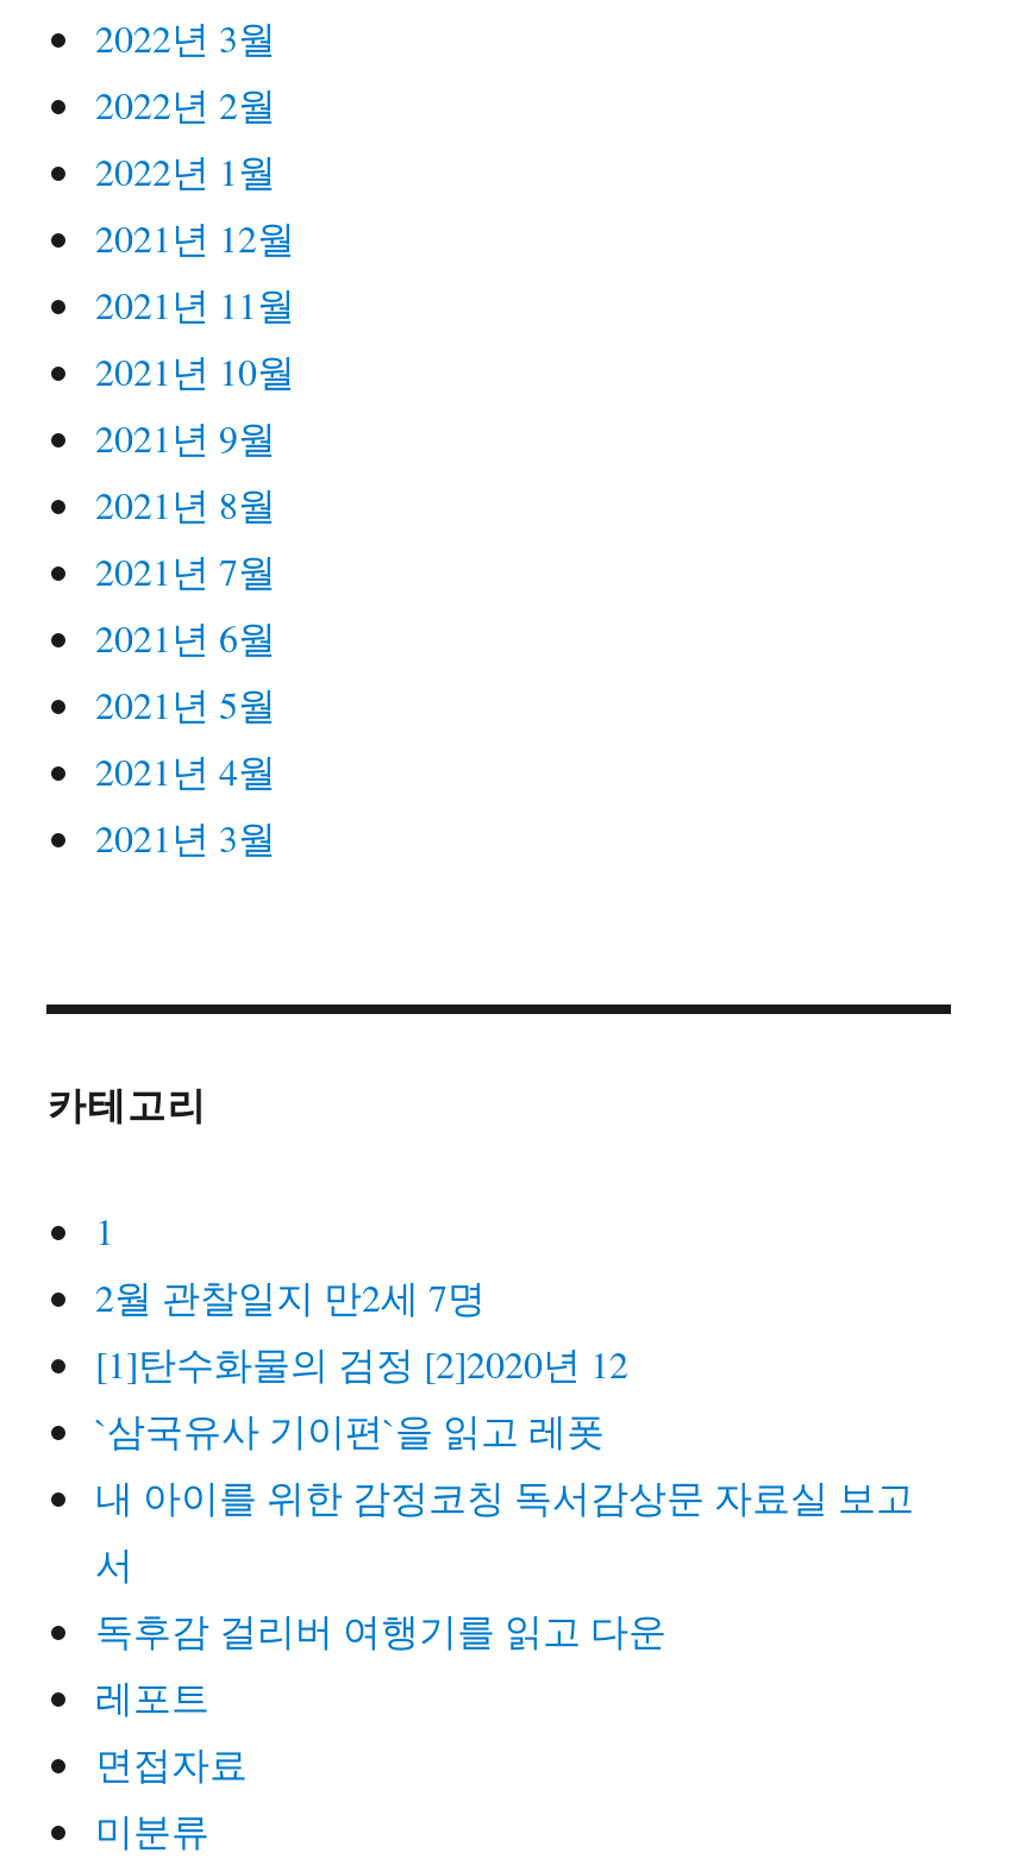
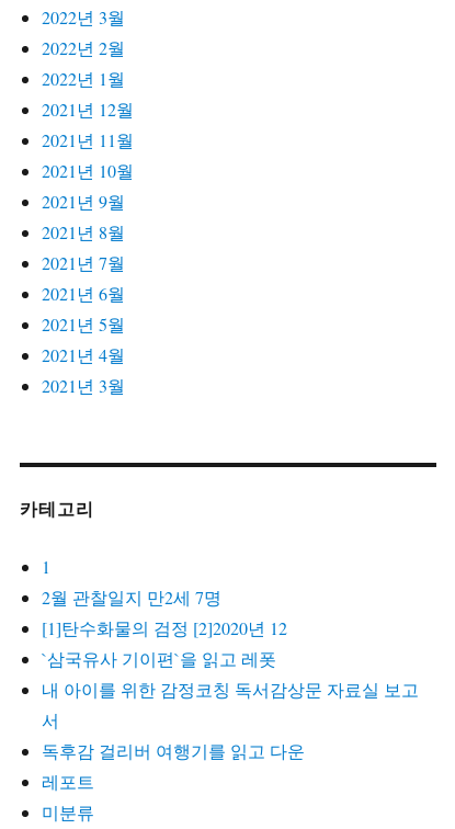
[95,1738,248,1788] 면접자료 -> none

